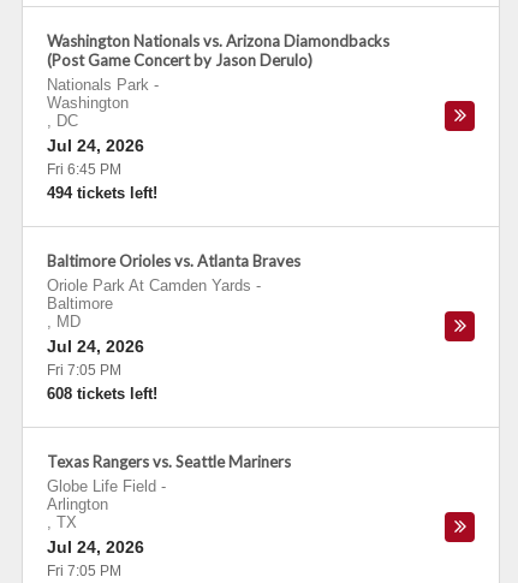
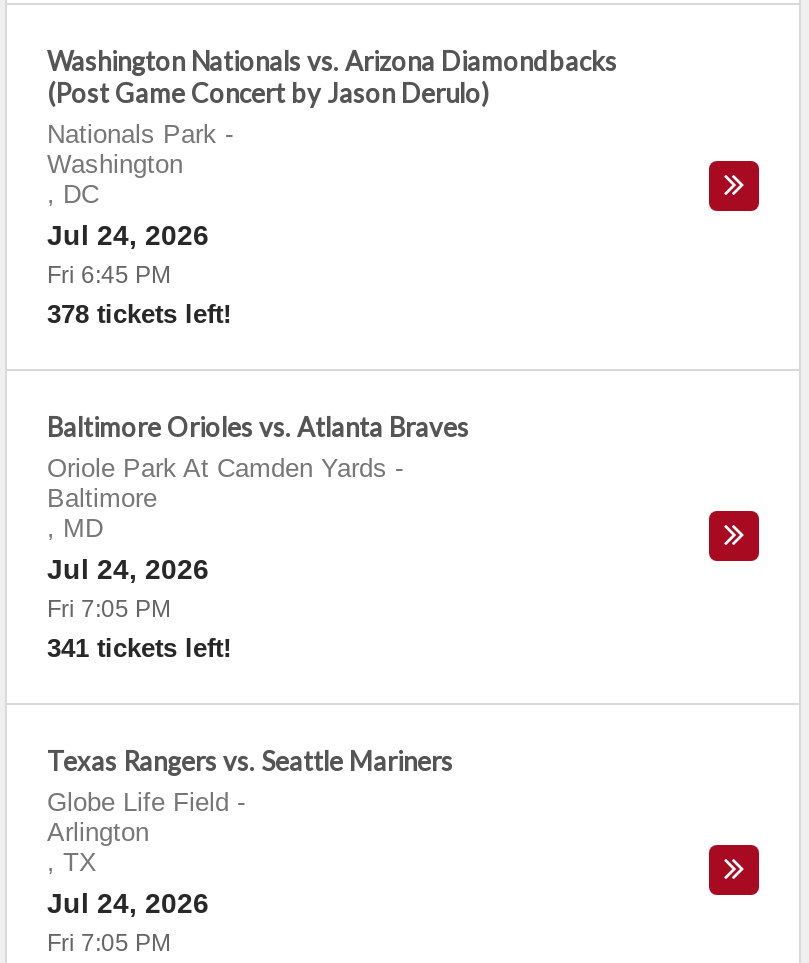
[47,184,157,202] 494 tickets left! -> [47,299,231,329] 378 tickets left!
[47,385,157,403] 608 tickets left! -> [47,633,231,663] 341 tickets left!

